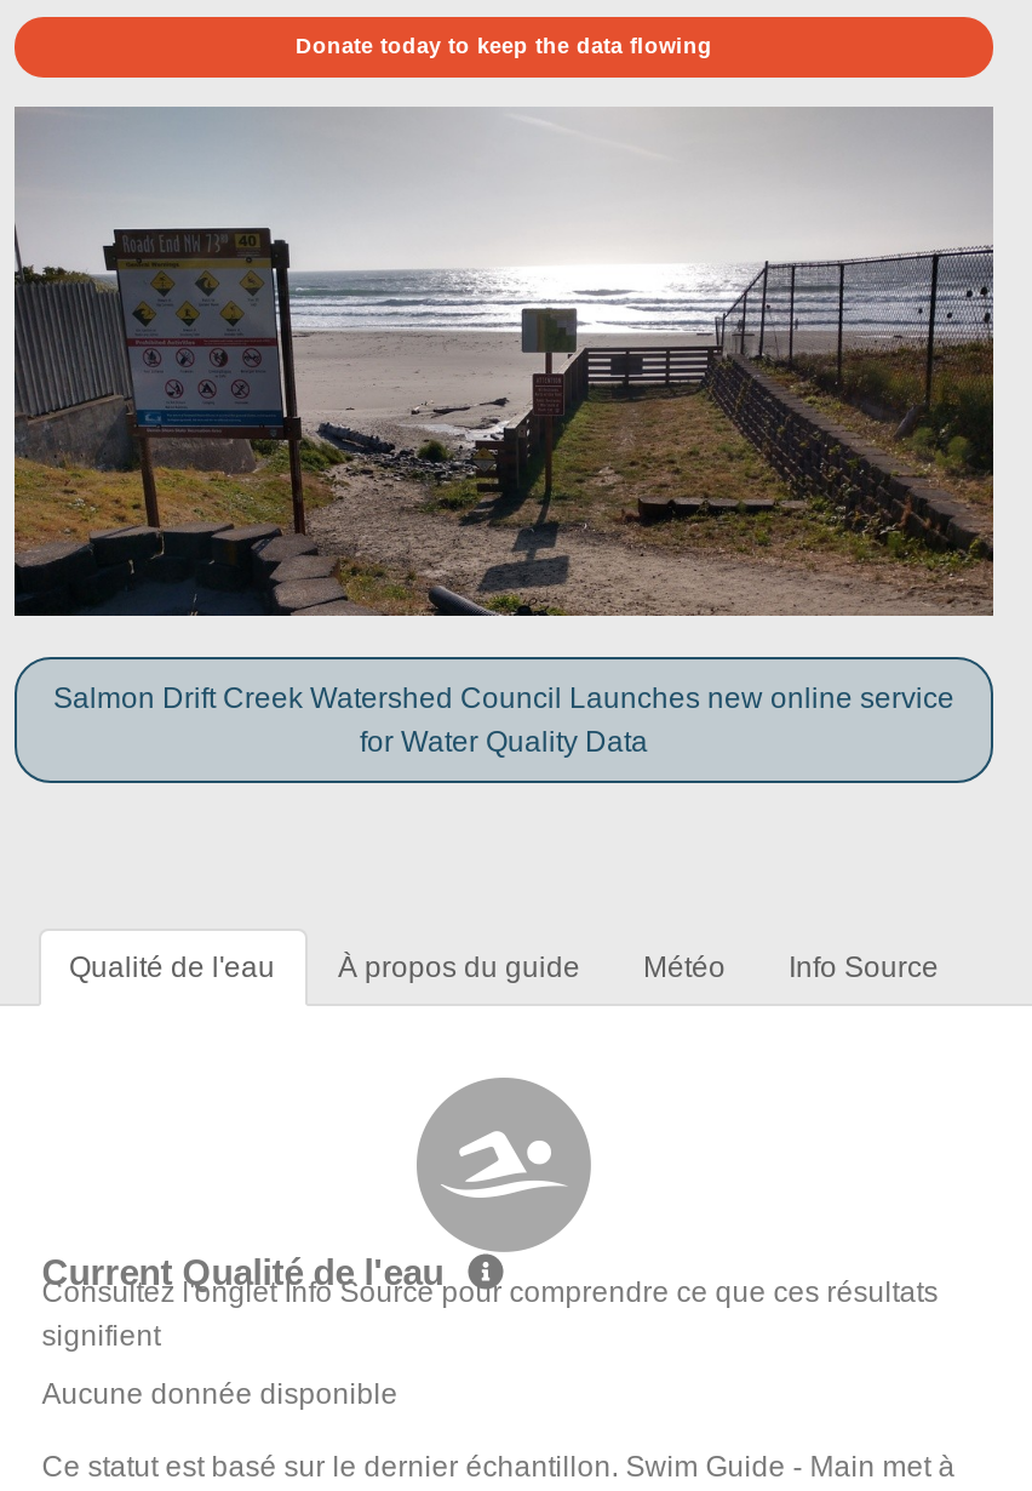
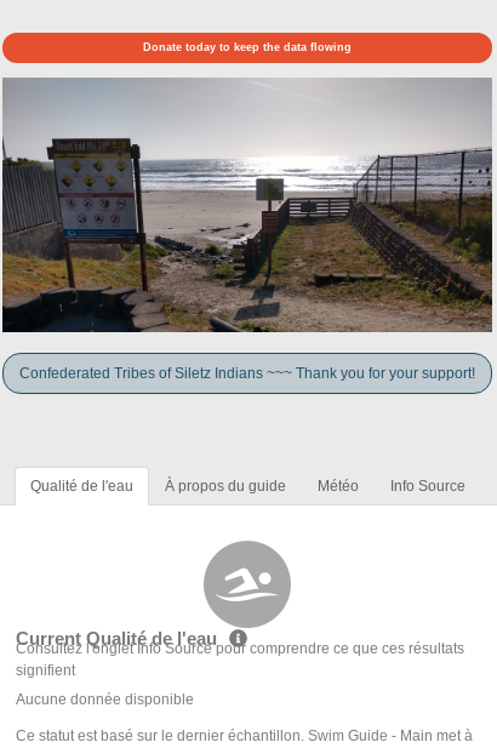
[53,682,954,760] Salmon Drift Creek Watershed Council Launches new online service | for Water Quality Data -> [19,365,475,382] Confederated Tribes of Siletz Indians ~~~ Thank you for your support!

